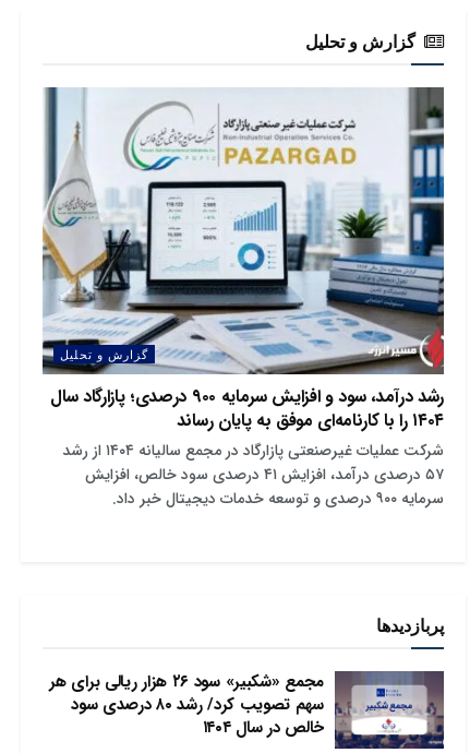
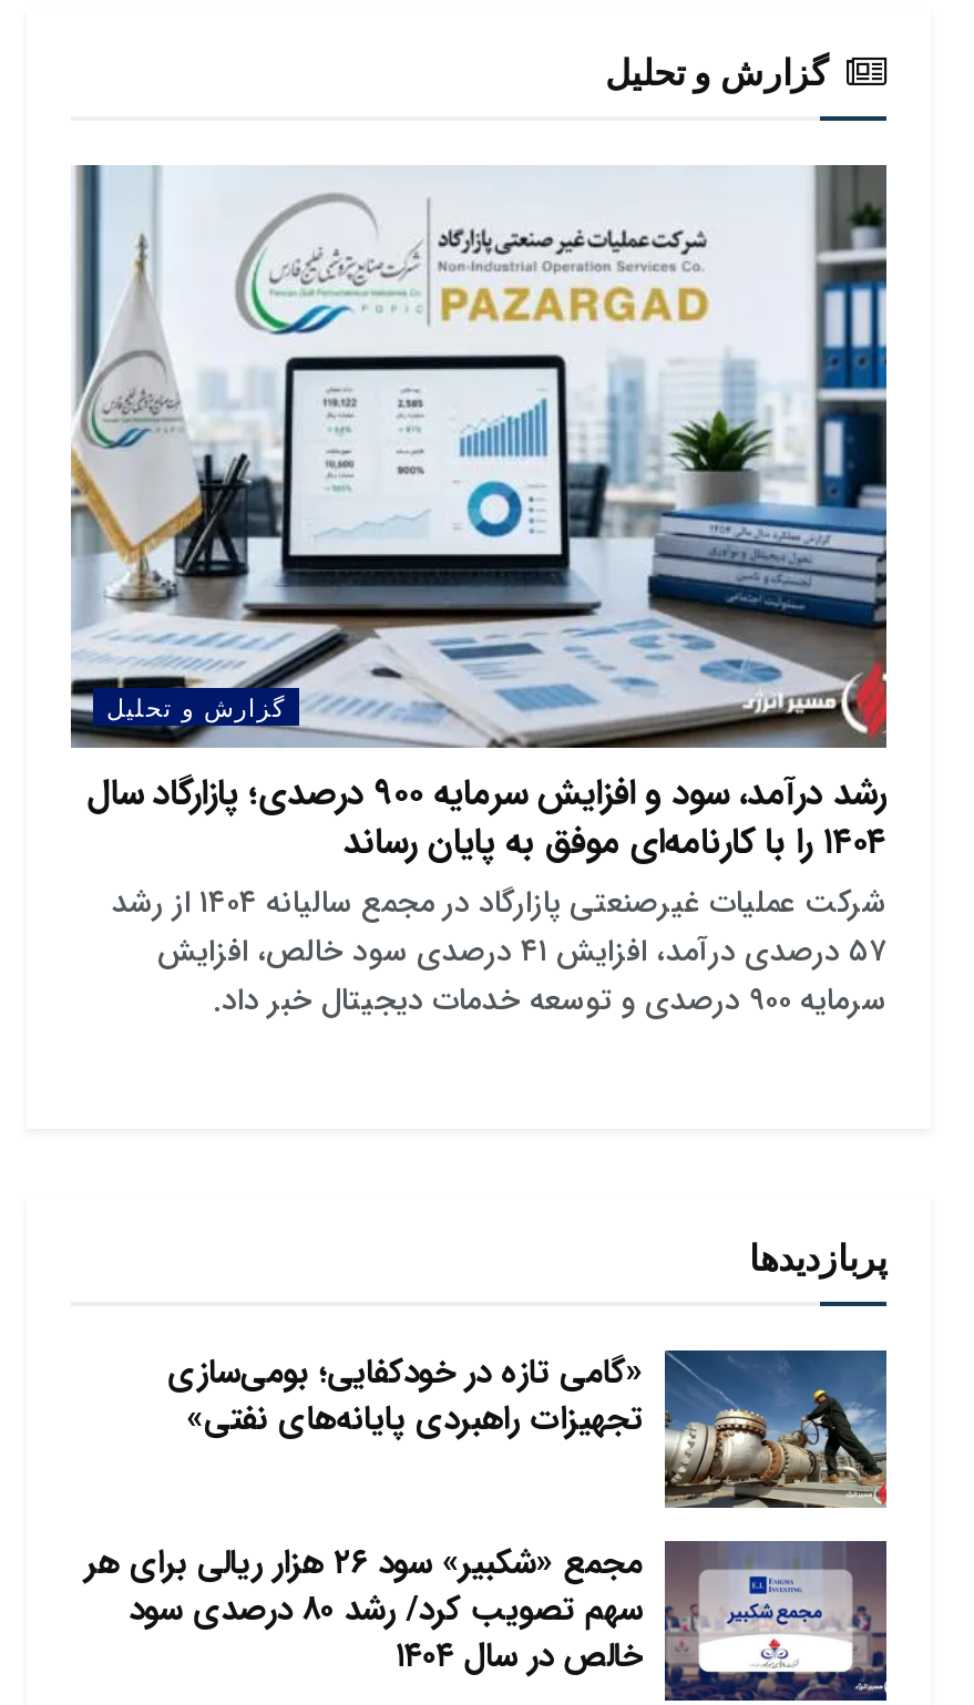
none -> [168,1346,889,1510] [image] | «گامی تازه در خودکفایی؛ بومی‌سازی | تجهیزات راهبردی پایانه‌های نفتی»

